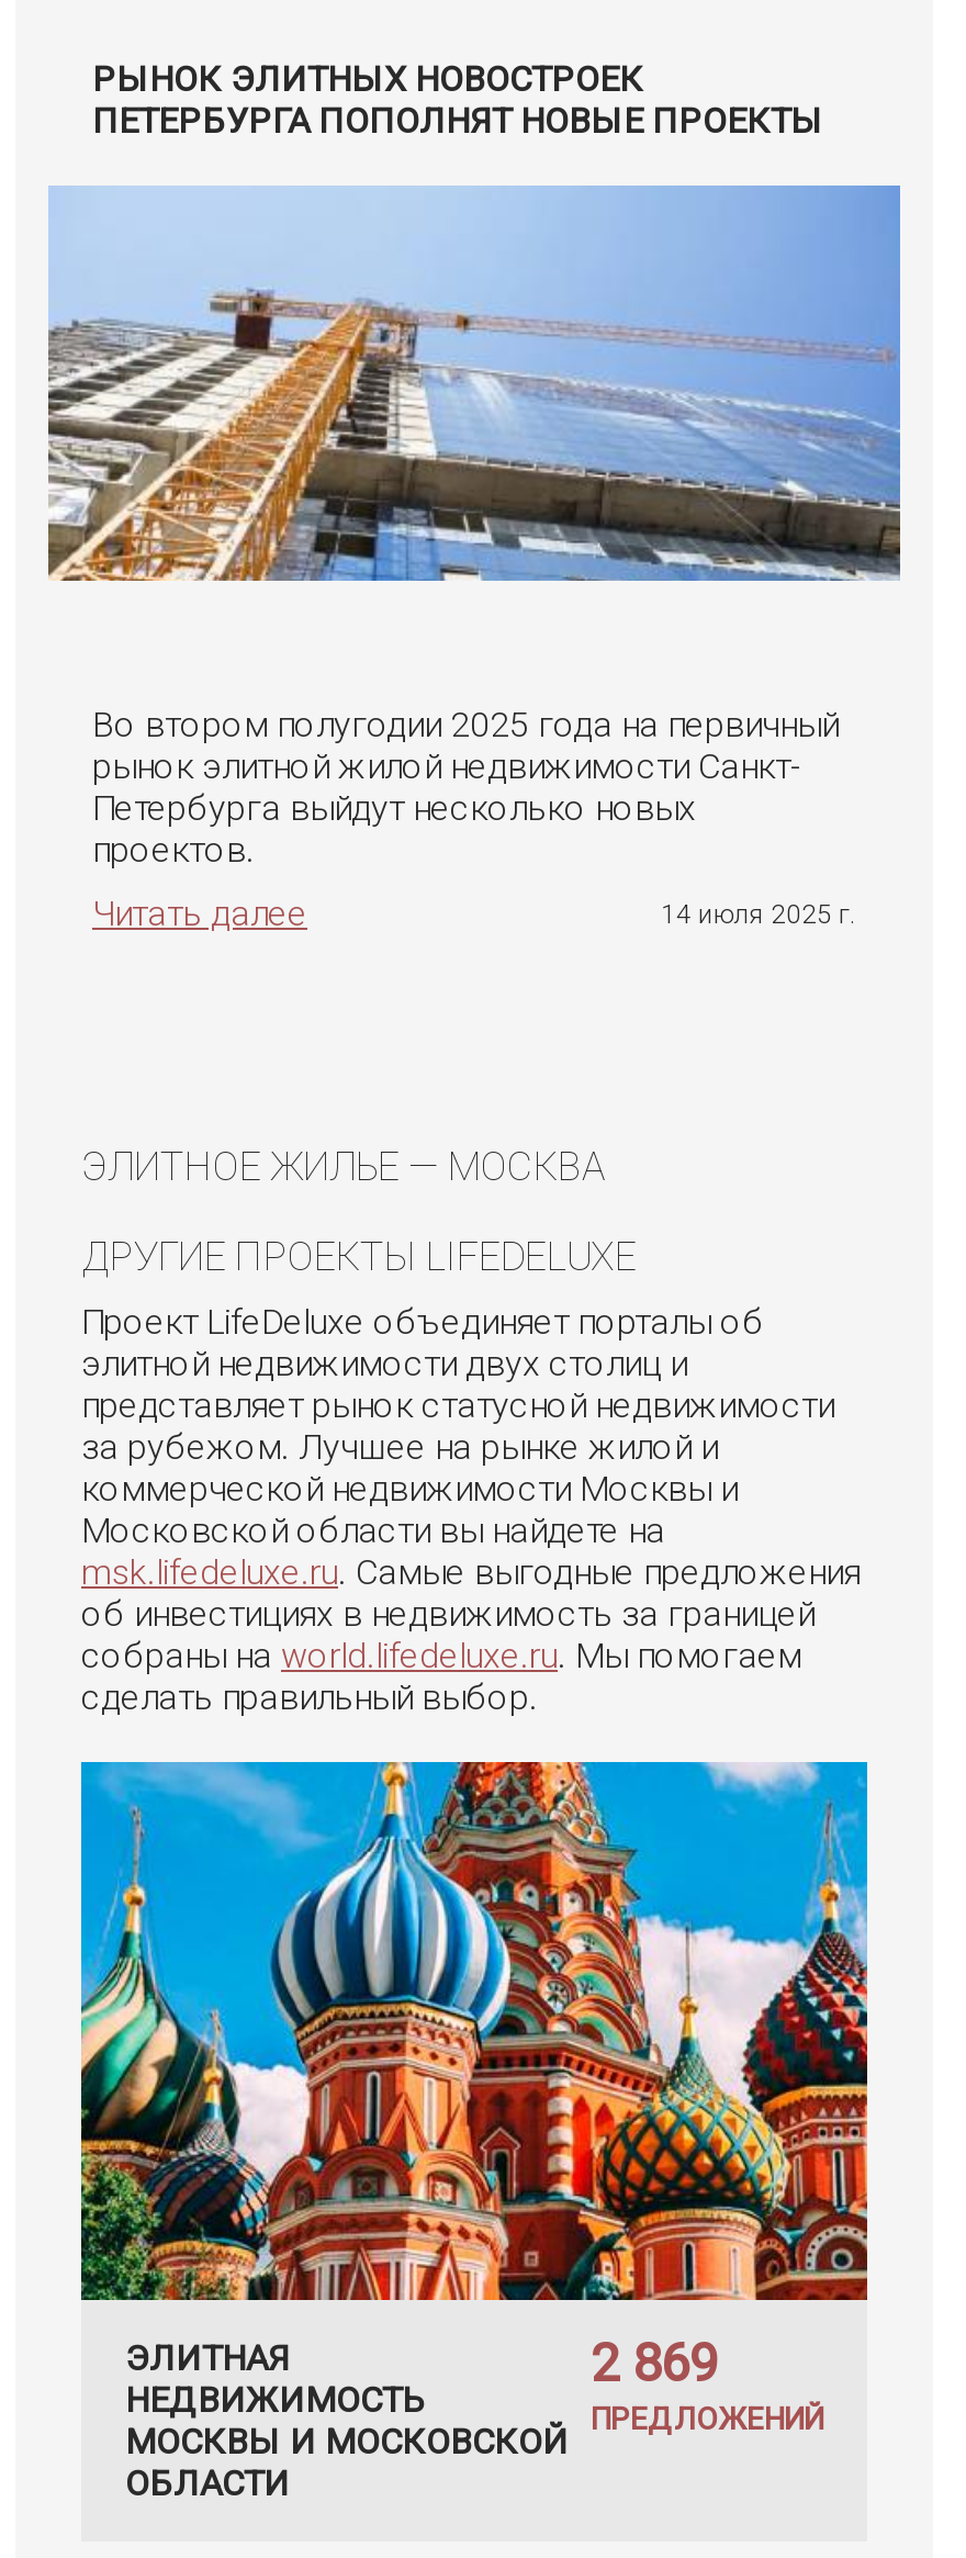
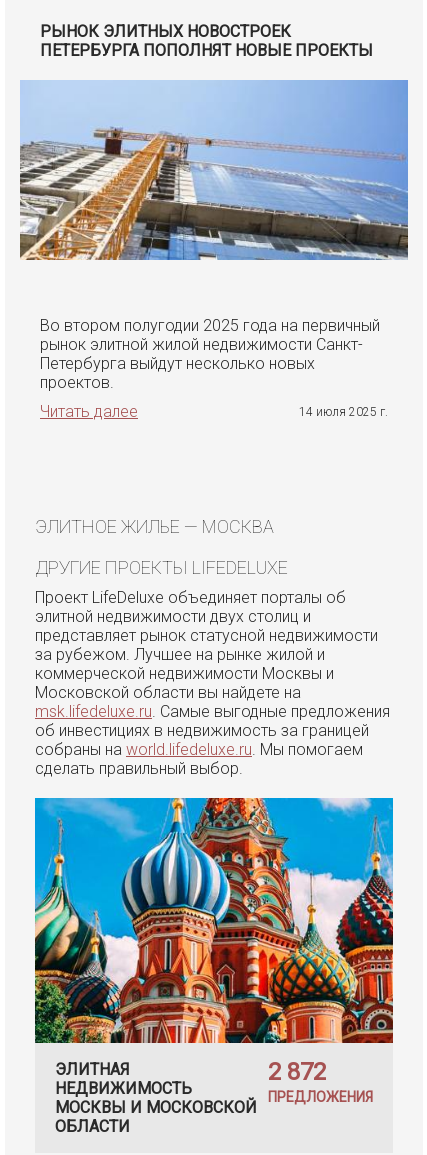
[591,2333,823,2437] 2 869 | ПРЕДЛОЖЕНИЙ -> [268,1058,373,1105] 2 872 | ПРЕДЛОЖЕНИЯ

